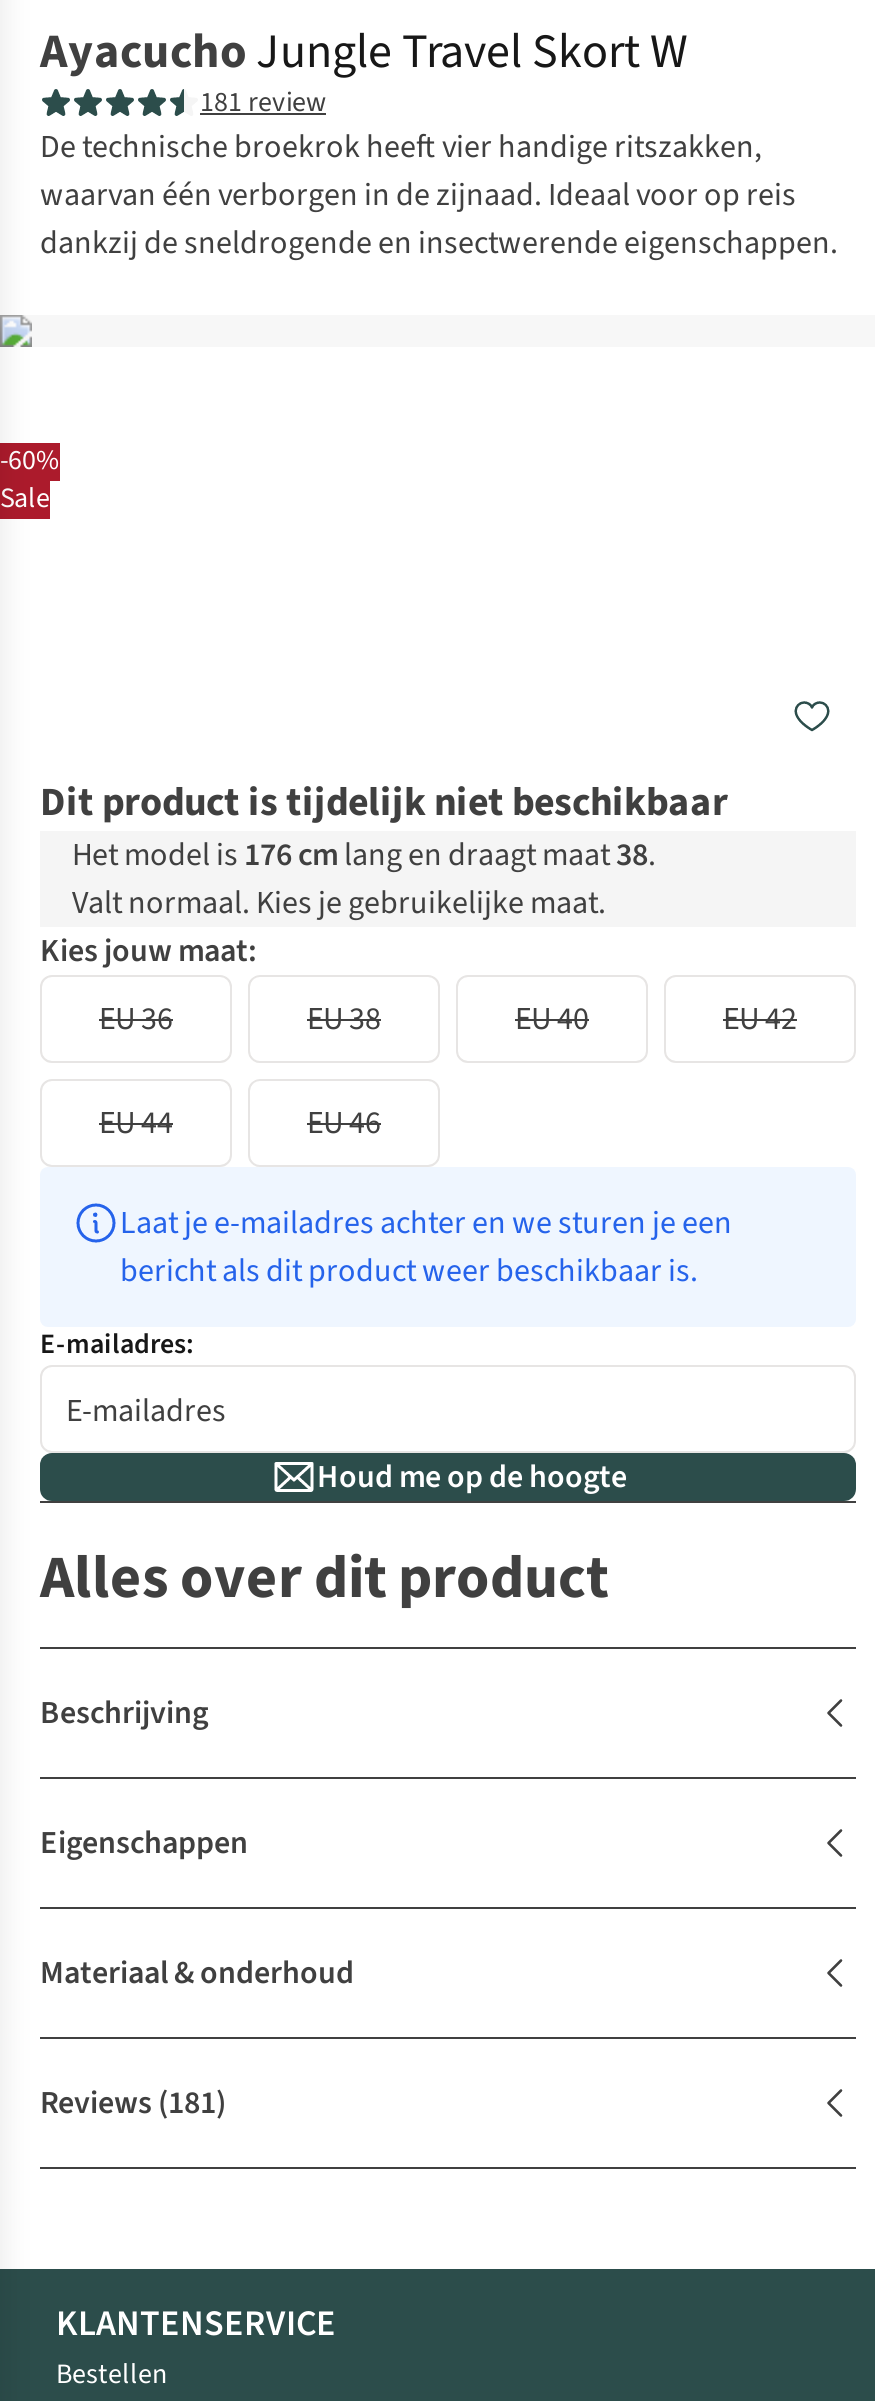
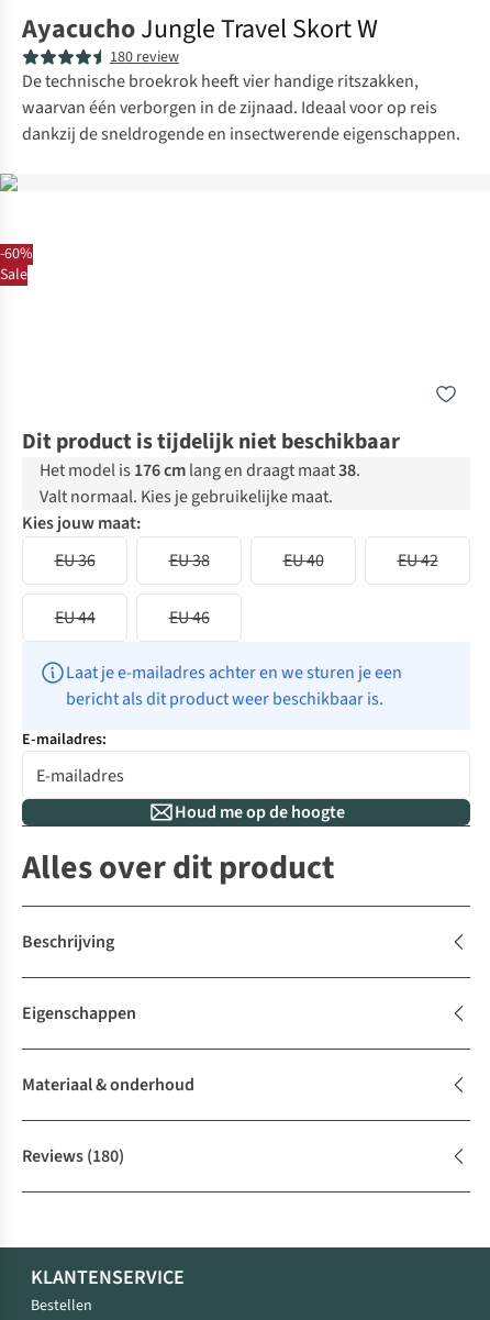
[200,83,326,123] 181 review -> [110,46,179,68] 180 review
[40,2081,226,2125] Reviews (181) -> [22,1144,124,1168] Reviews (180)

